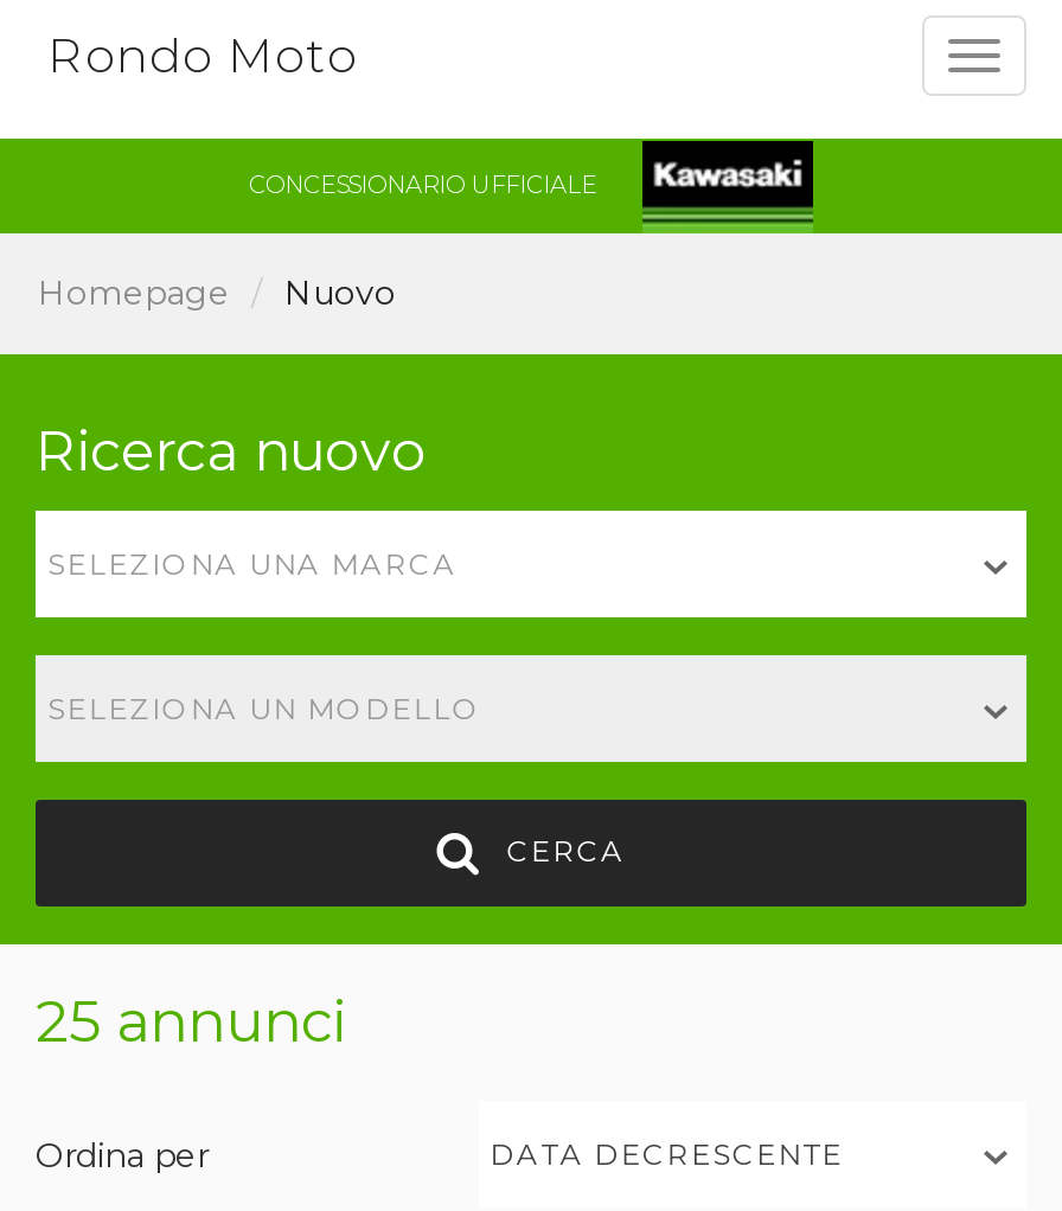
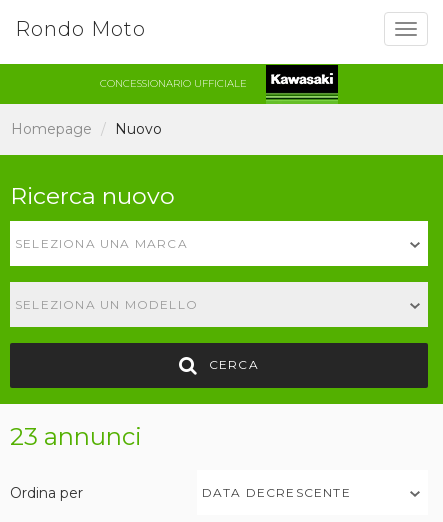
[36,987,348,1056] 25 annunci -> [10,422,142,451] 23 annunci

